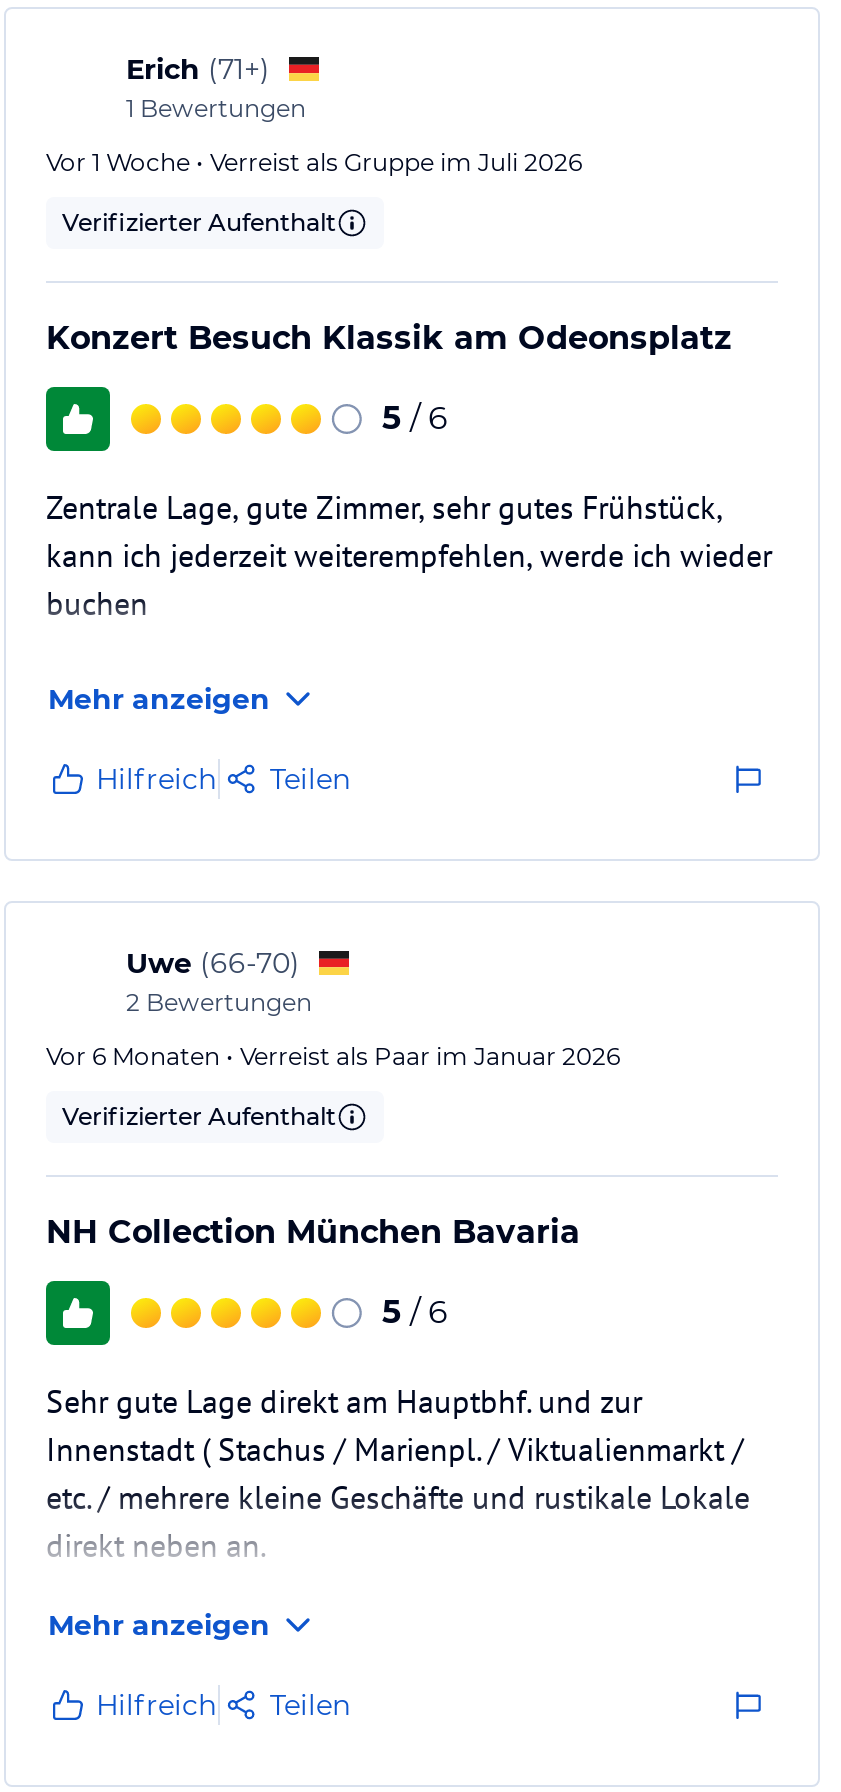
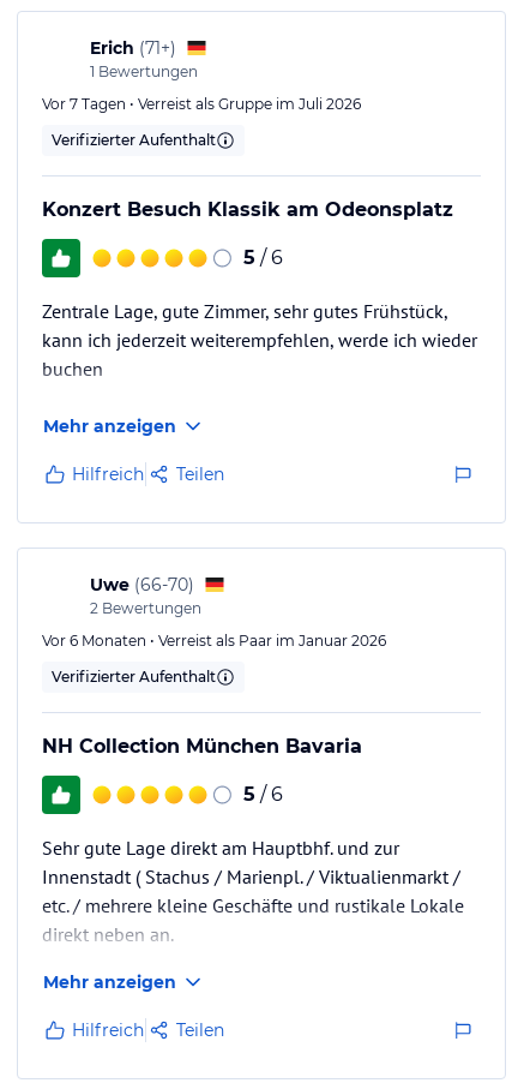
[46,146,582,176] Vor 1 Woche • Verreist als Gruppe im Juli 2026 -> [42,94,361,113] Vor 7 Tagen • Verreist als Gruppe im Juli 2026

